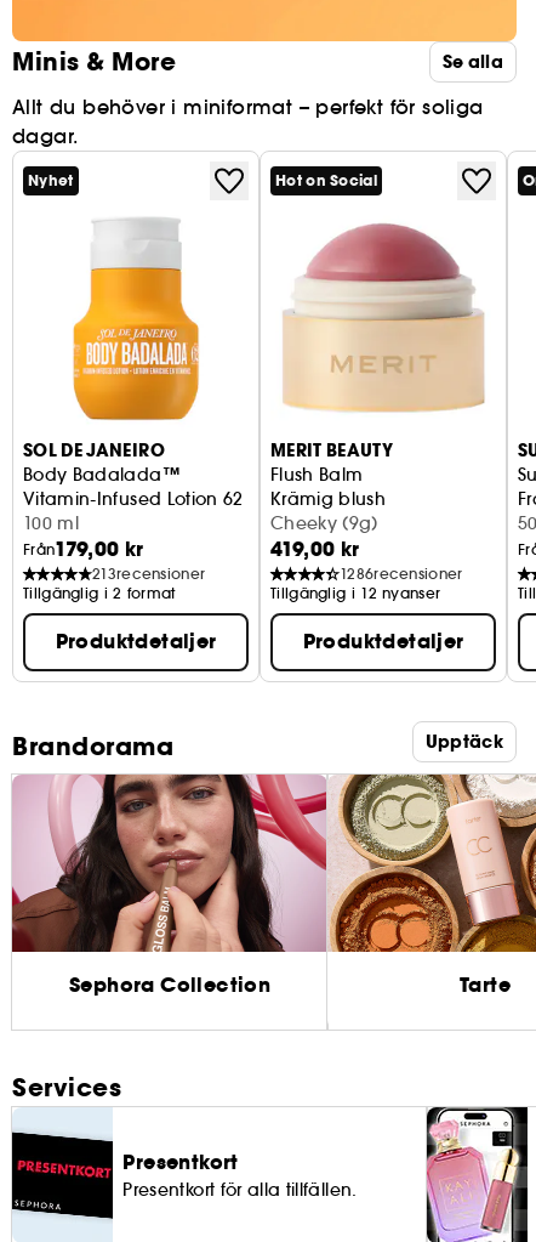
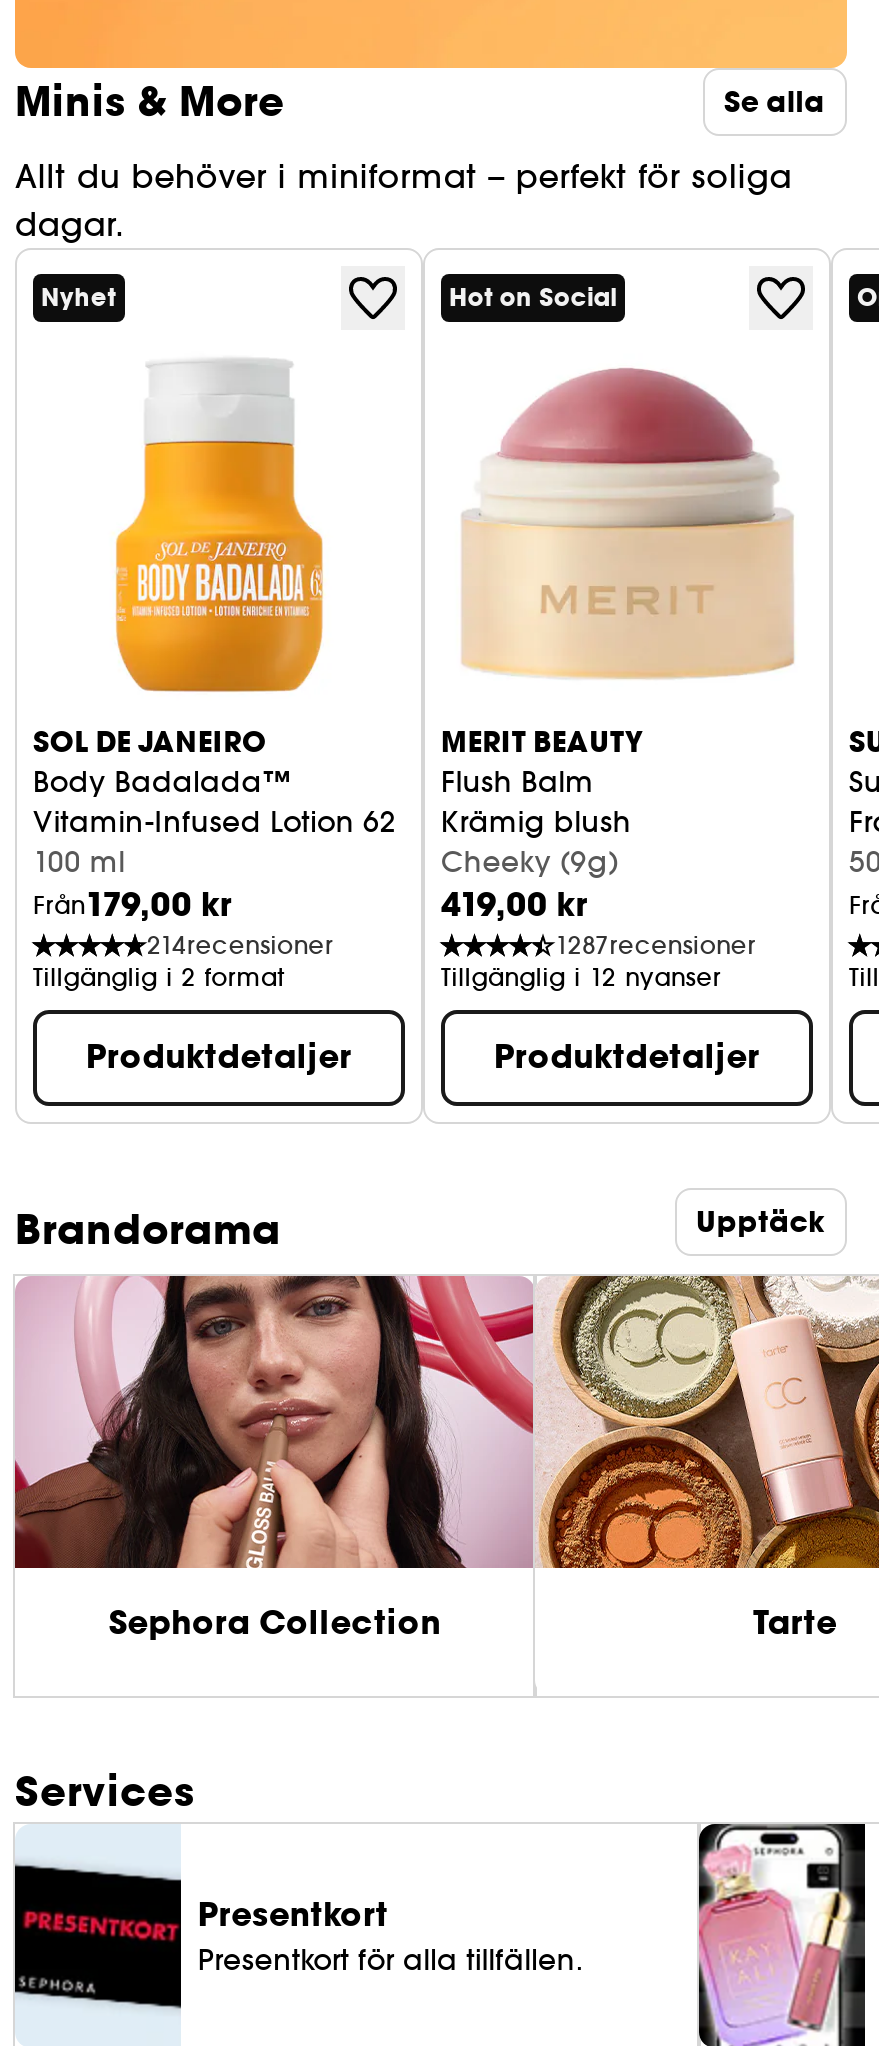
[92,564,205,582] 213recensioner -> [147,929,333,959] 214recensioner
[340,564,463,582] 1286recensioner -> [555,929,756,959] 1287recensioner

